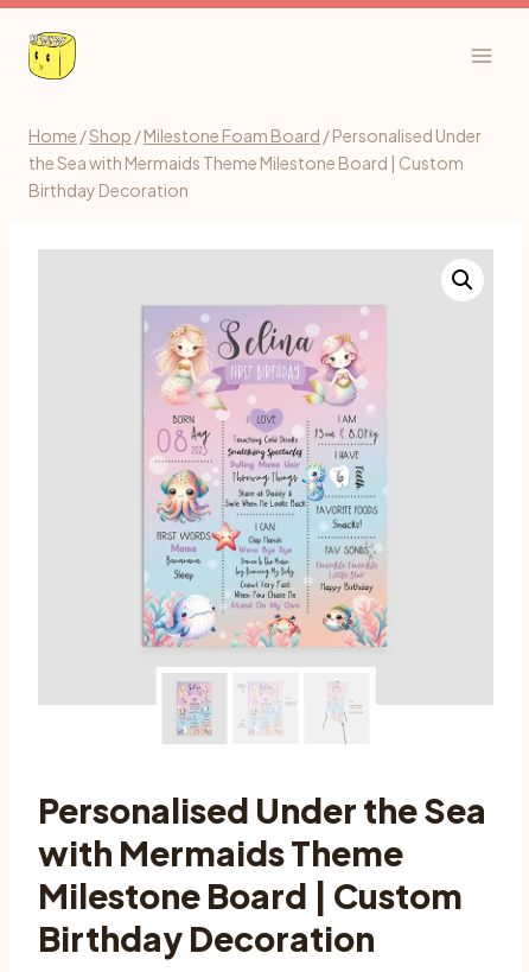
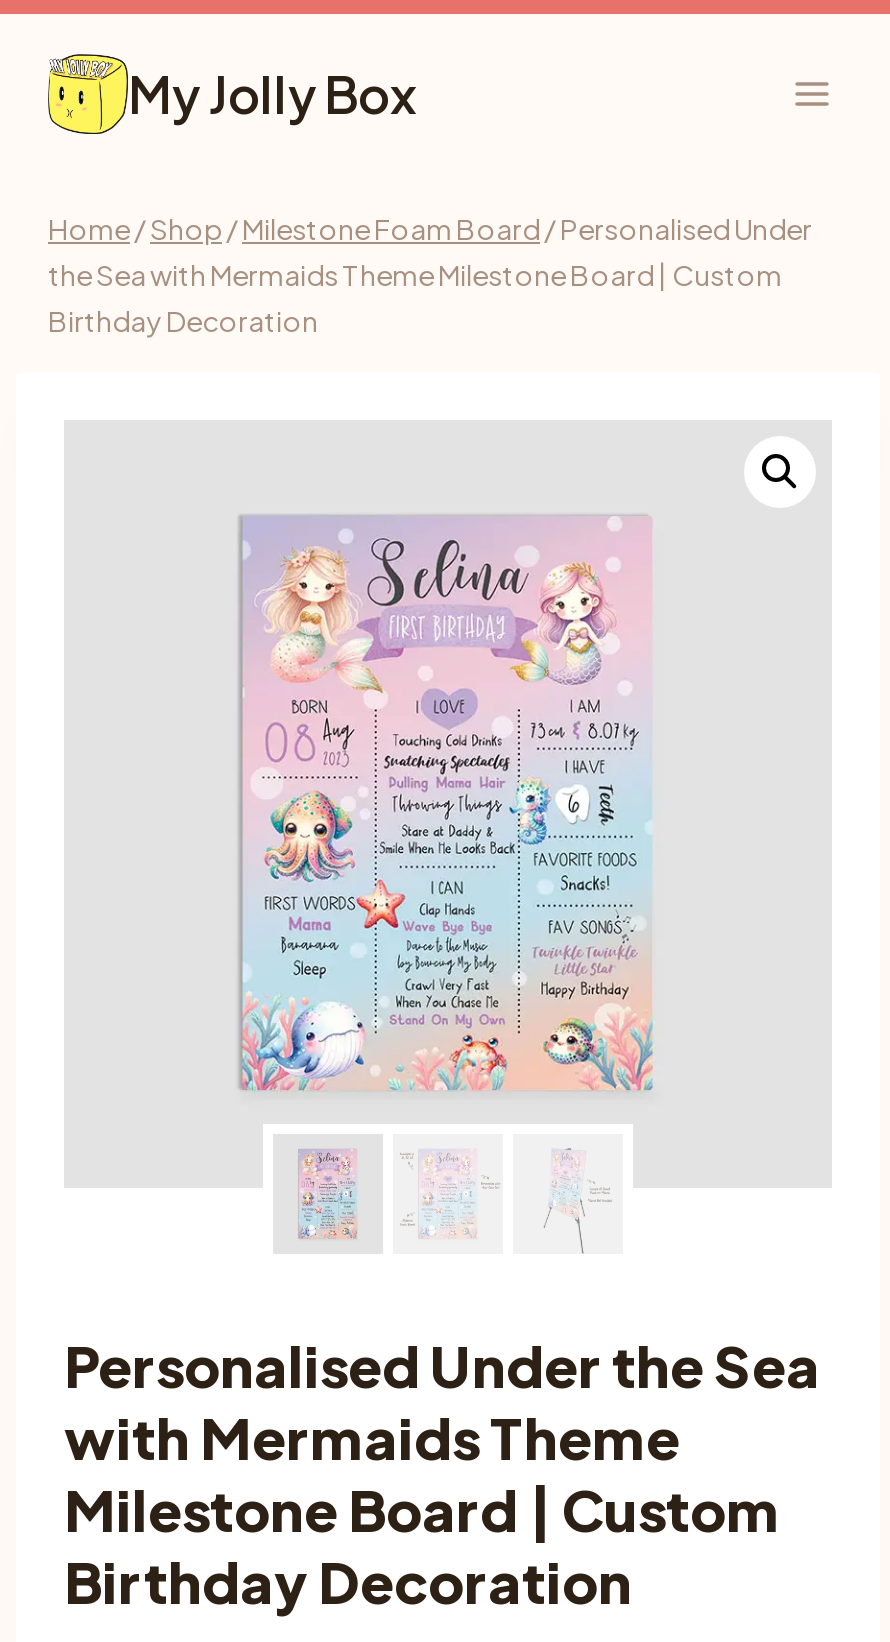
none -> [128,62,416,126] My Jolly Box

